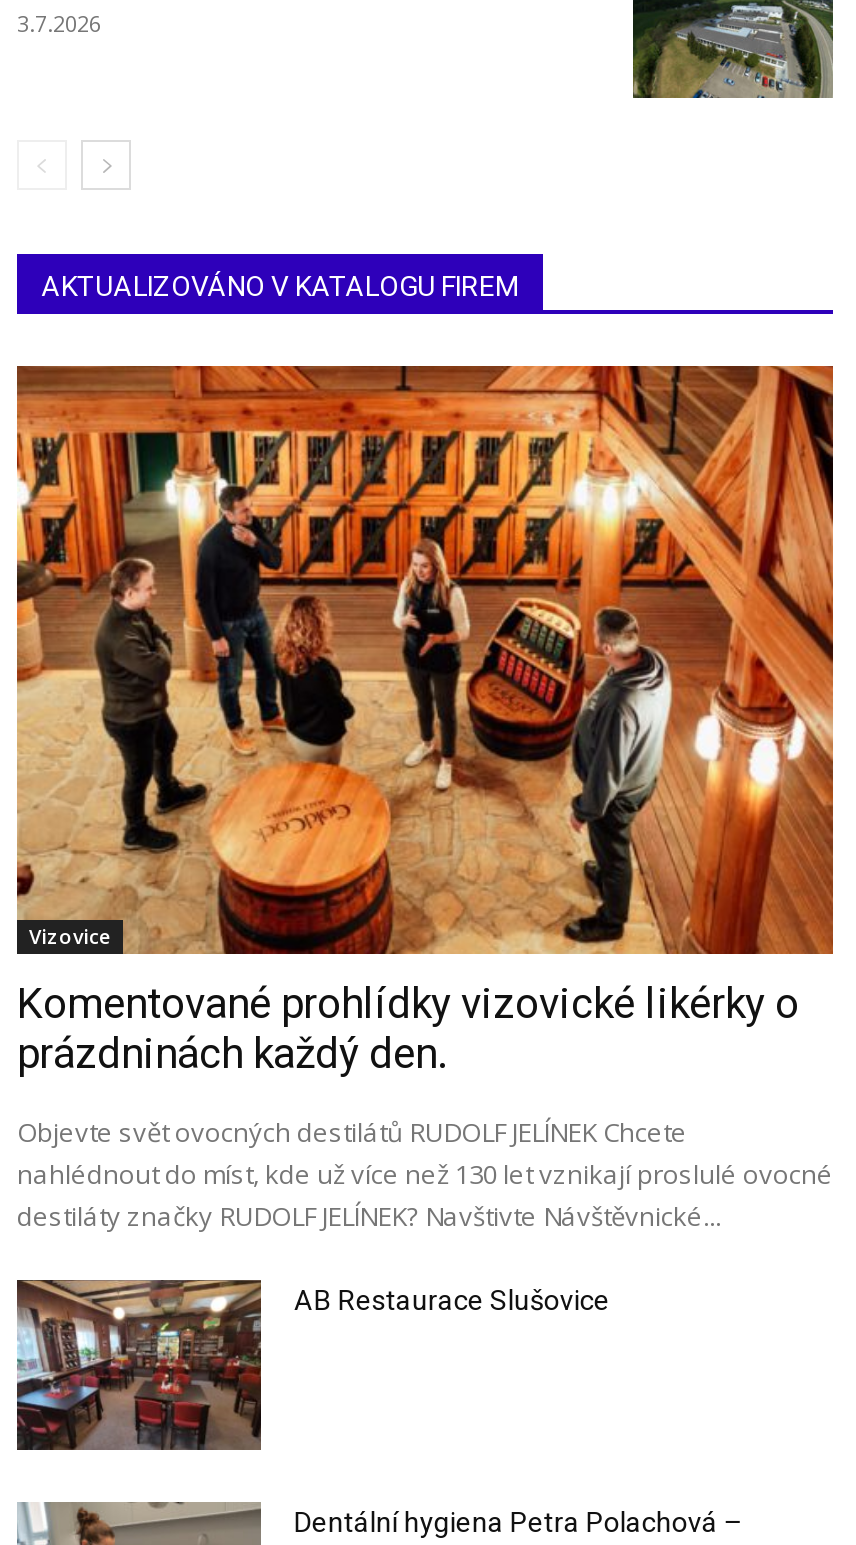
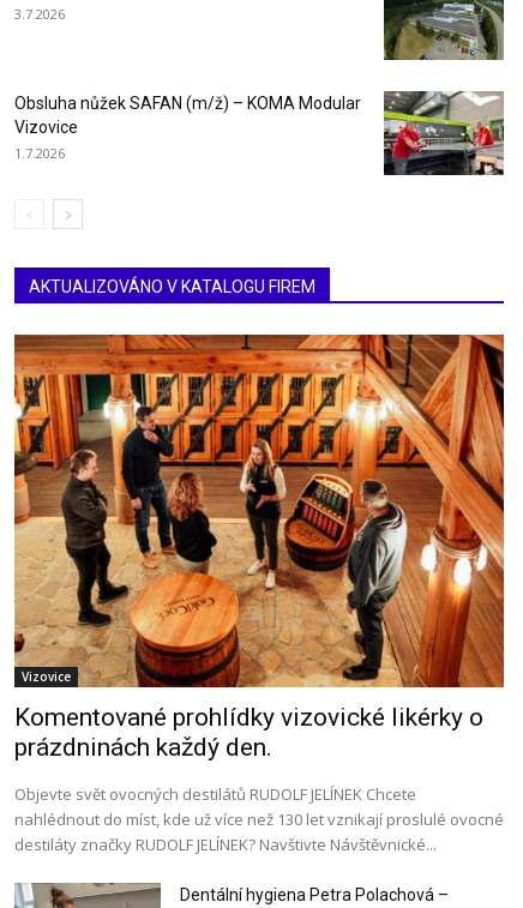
none -> [14,90,504,176] [image] | Obsluha nůžek SAFAN (m/ž) – KOMA Modular | Vizovice | 1.7.2026
moved [13,270,837,1234] -> [12,277,506,855]: [image] | AKTUALIZOVÁNO V KATALOGU FIREM | Vizovice | Komentované prohlídky vizovické likérky o | prázdninách každý den. | Objevte svět ovocných destilátů RUDOLF JELÍNEK Chcete | nahlédnout do míst, kde už více než 130 let vznikají proslulé ovocné | destiláty značky RUDOLF JELÍNEK? Navštivte Návštěvnické...
[15,1278,610,1452] [image] | AB Restaurace Slušovice -> none

